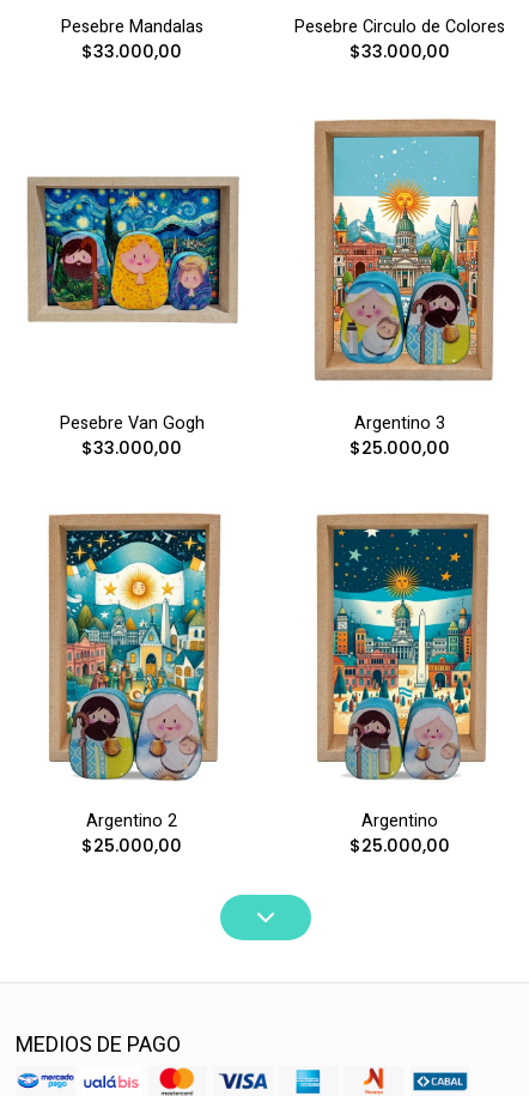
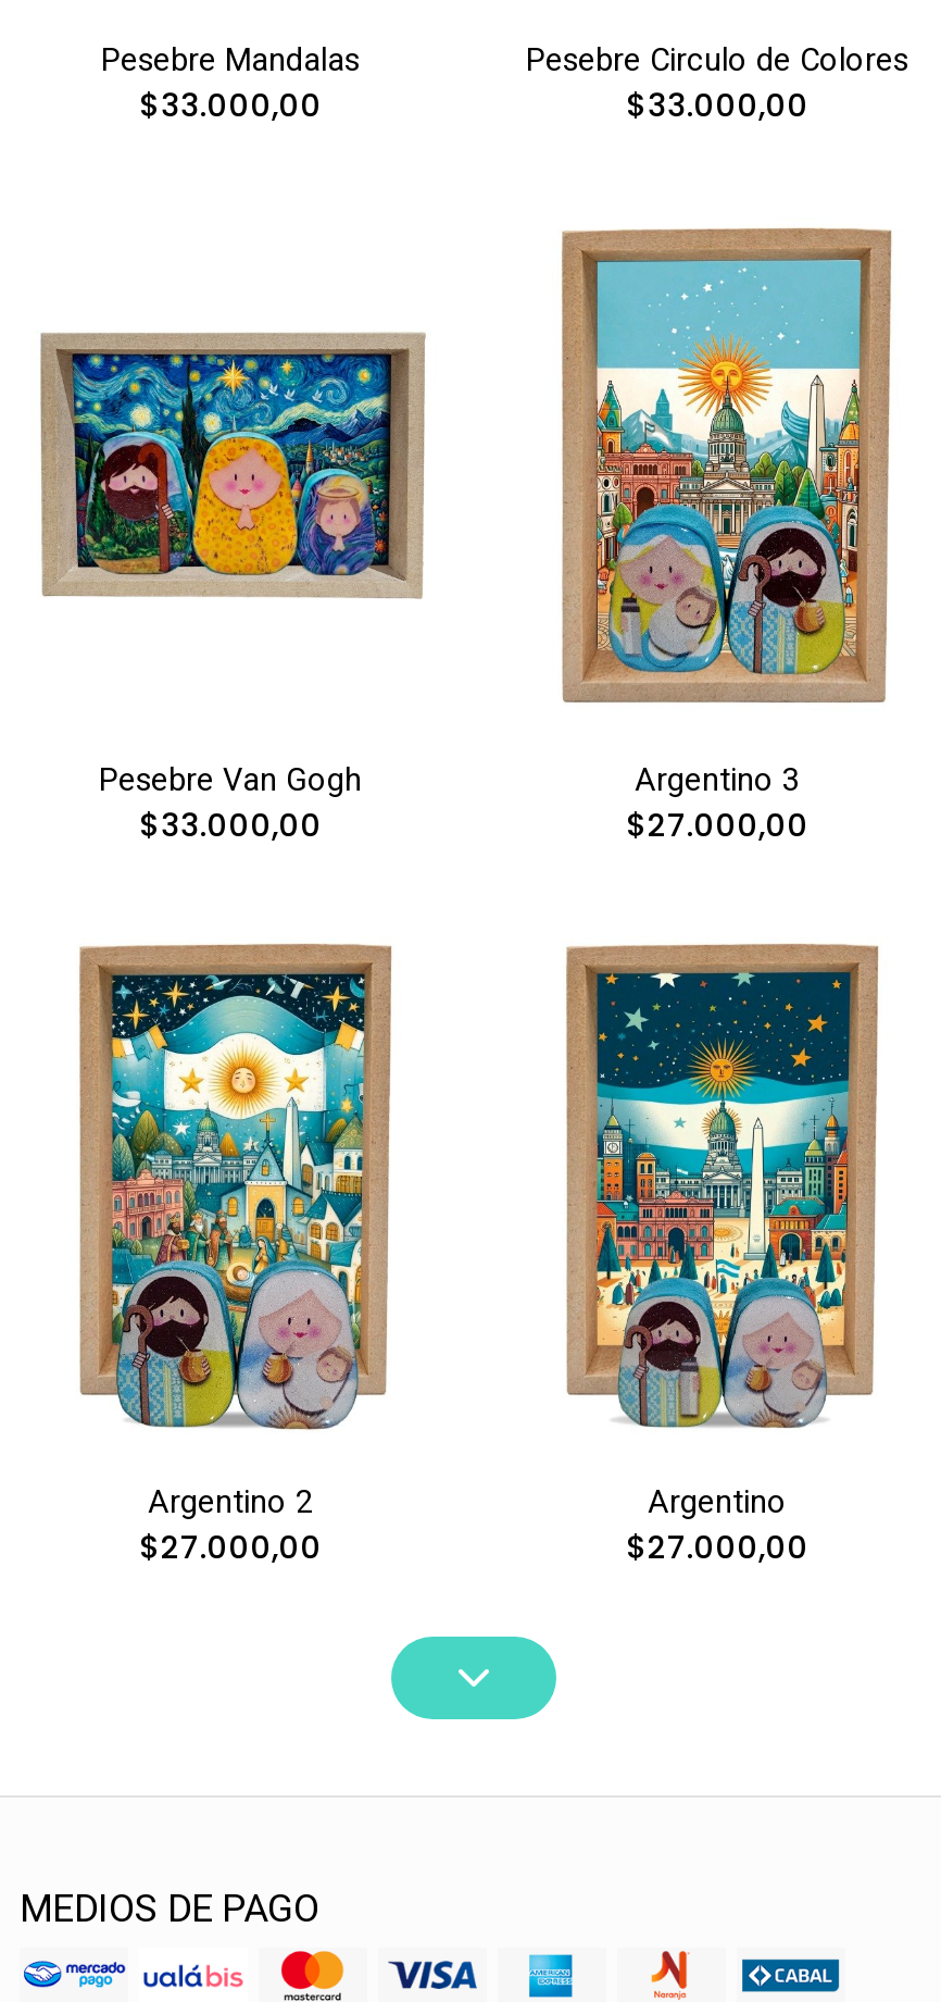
[349,436,450,460] $25.000,00 -> [626,804,808,848] $27.000,00
[81,834,182,858] $25.000,00 -> [139,1525,322,1569] $27.000,00
[349,834,450,858] $25.000,00 -> [626,1525,808,1569] $27.000,00

